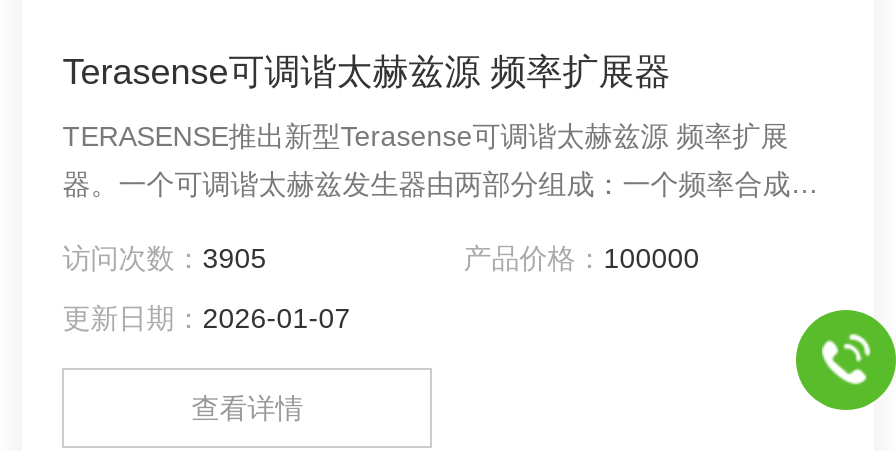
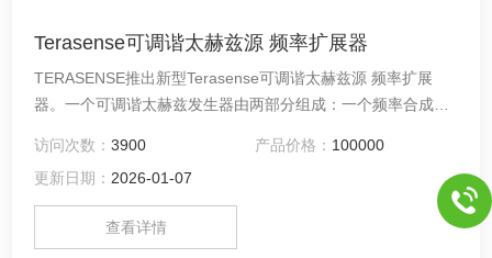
[62,241,266,273] 访问次数：3905 -> [34,136,146,153] 访问次数：3900

